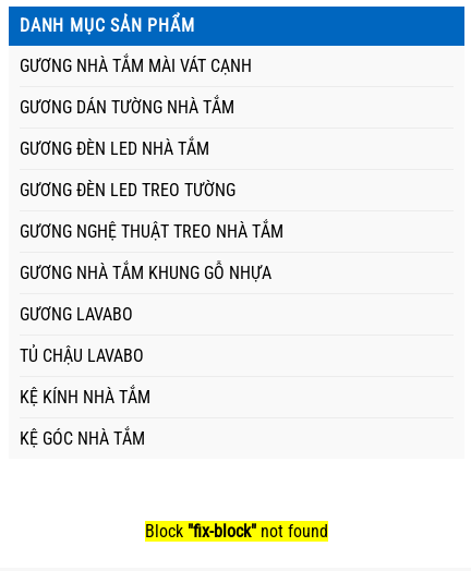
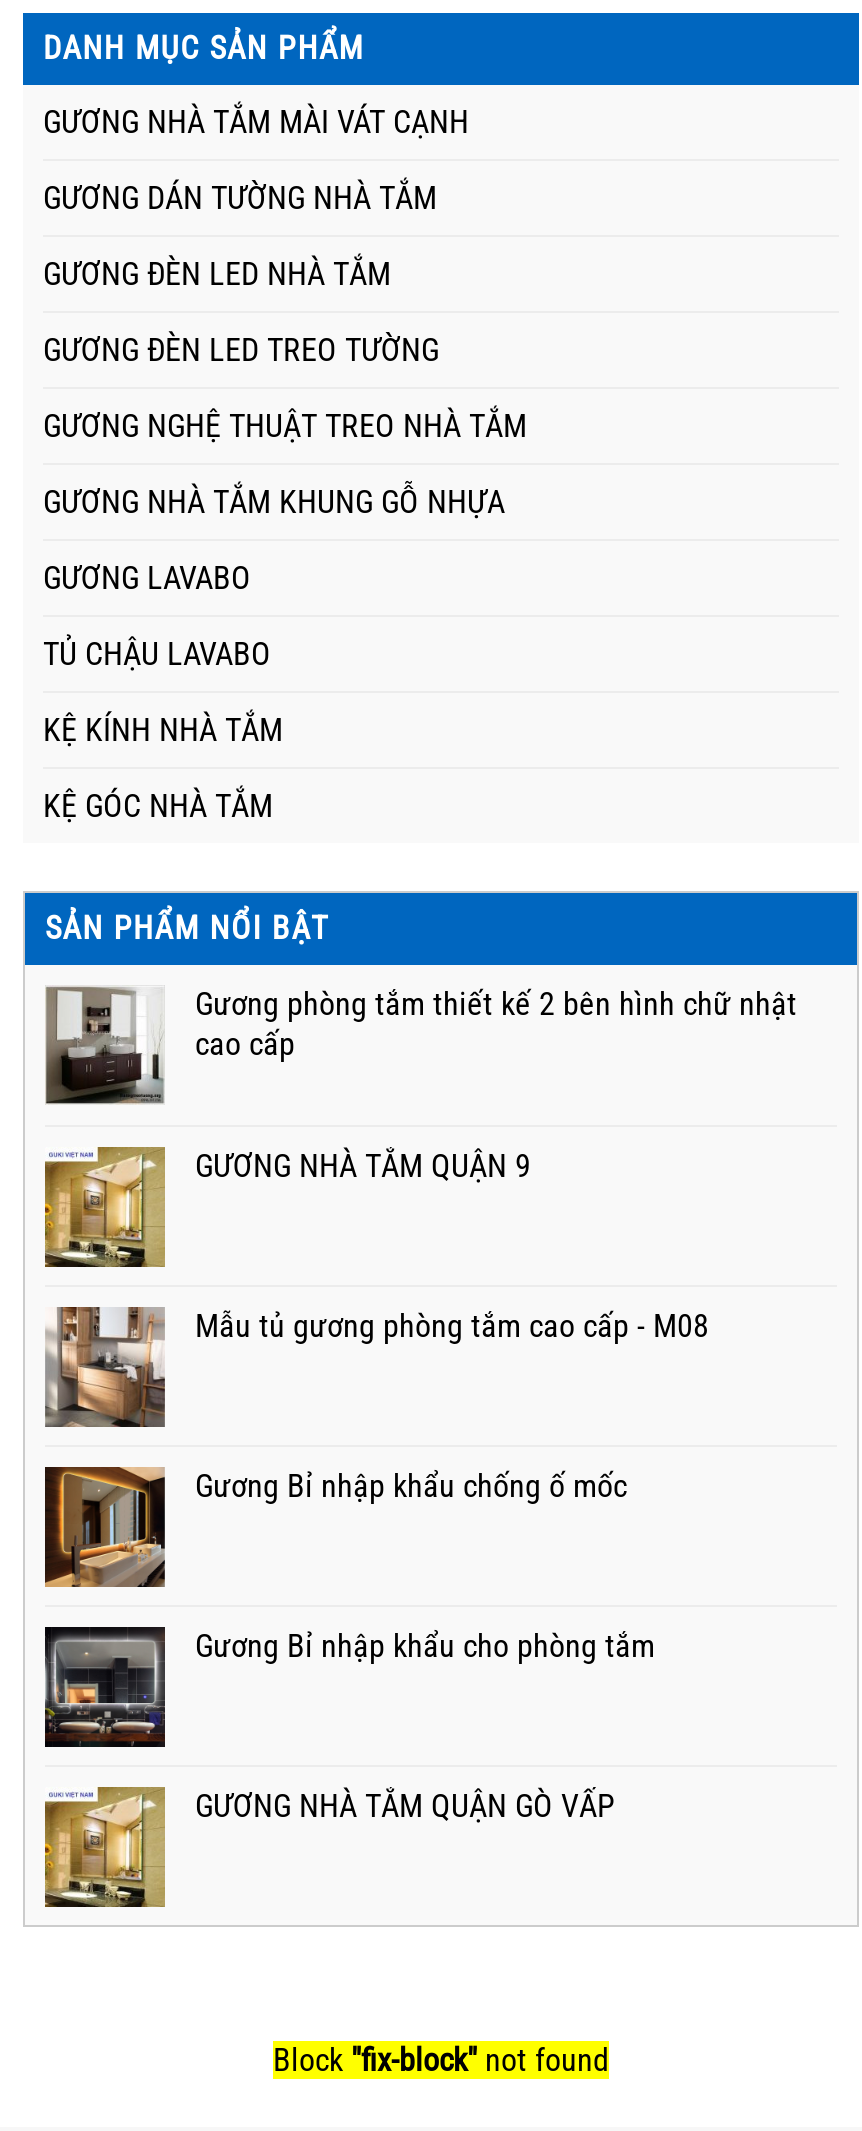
none -> [43,909,797,1185] [image] | SẢN PHẨM NỔI BẬT | Gương phòng tắm thiết kế 2 bên hình chữ nhật | cao cấp | GƯƠNG NHÀ TẮM QUẬN 9
none -> [43,1145,709,1345] [image] | Mẫu tủ gương phòng tắm cao cấp - M08
none -> [43,1305,627,1505] [image] | Gương Bỉ nhập khẩu chống ố mốc
none -> [43,1465,655,1665] [image] | Gương Bỉ nhập khẩu cho phòng tắm
none -> [43,1625,615,1825] [image] | GƯƠNG NHÀ TẮM QUẬN GÒ VẤP
none -> [43,1785,167,1909] [image]

